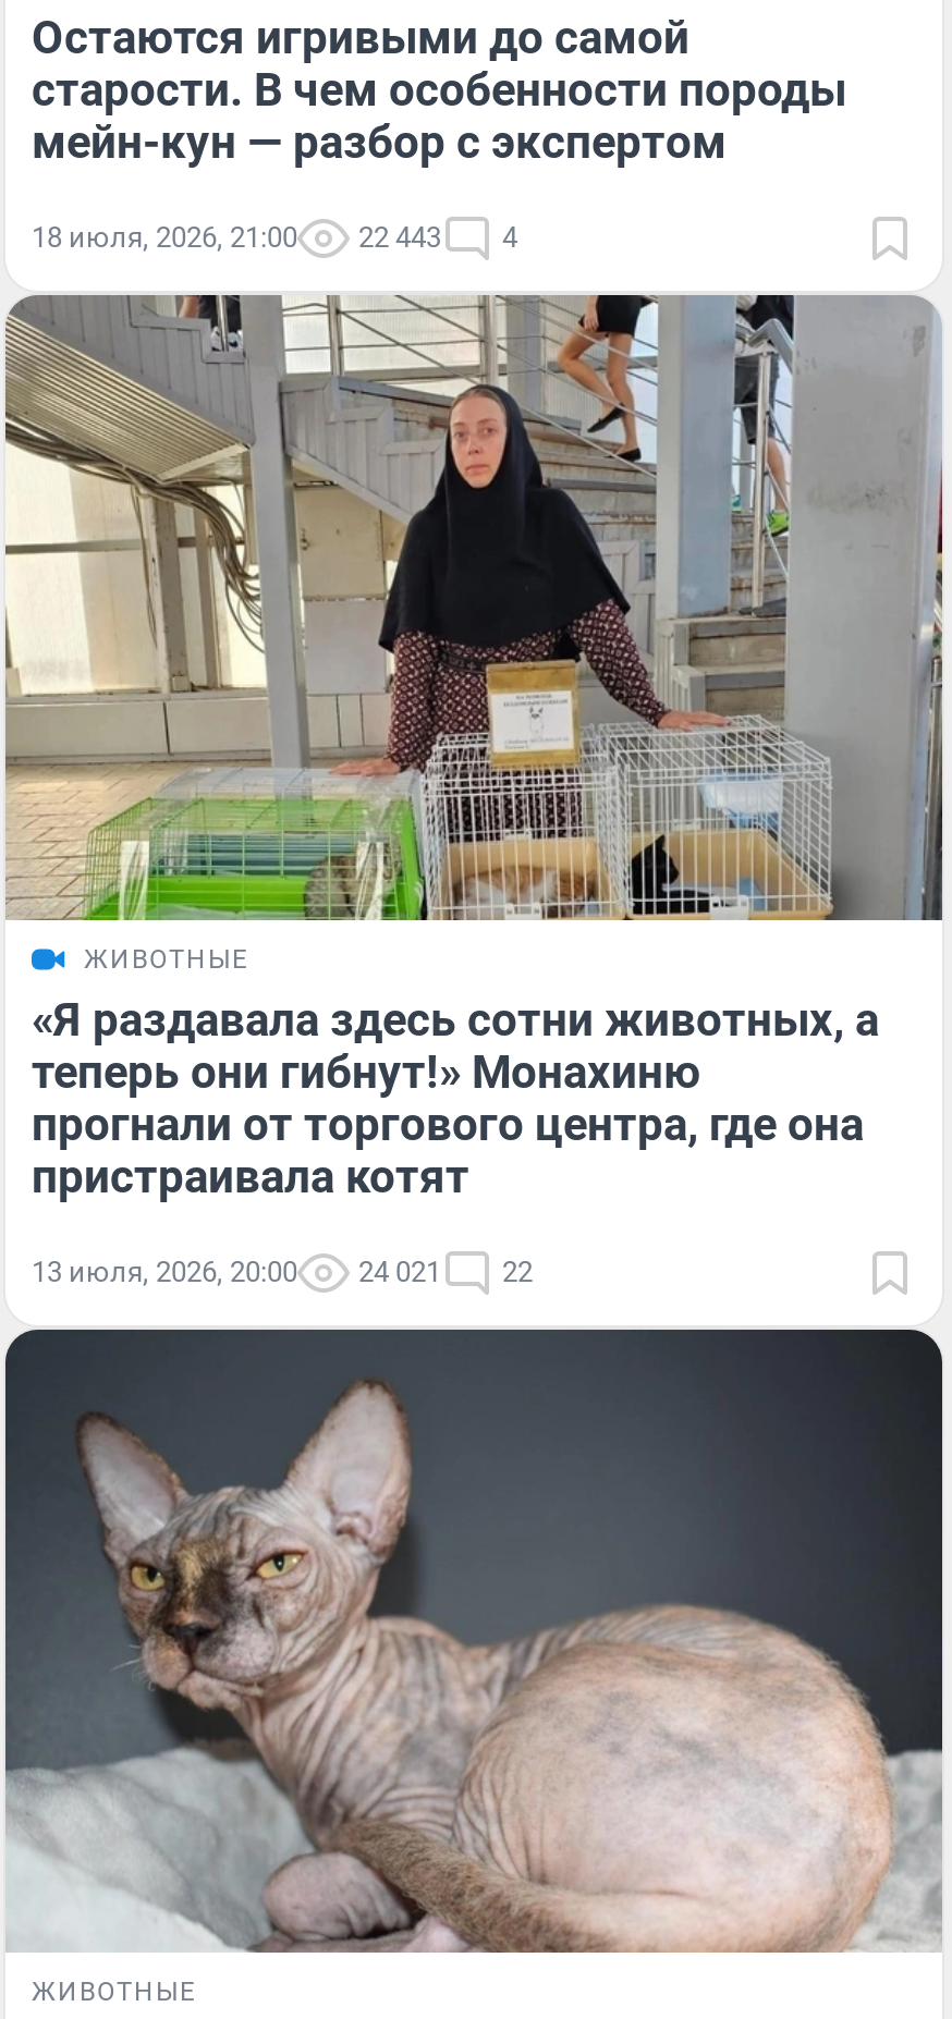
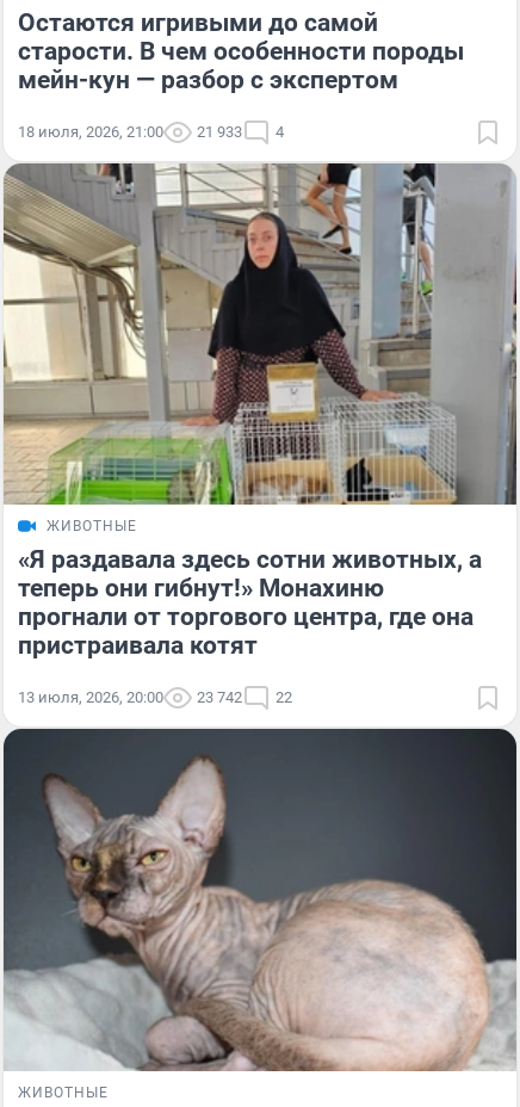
[32,222,517,254] 18 июля, 2026, 21:00 22 443 4 -> [18,123,284,140] 18 июля, 2026, 21:00 21 933 4
[32,1255,533,1288] 13 июля, 2026, 20:00 24 021 22 -> [18,689,292,707] 13 июля, 2026, 20:00 23 742 22

